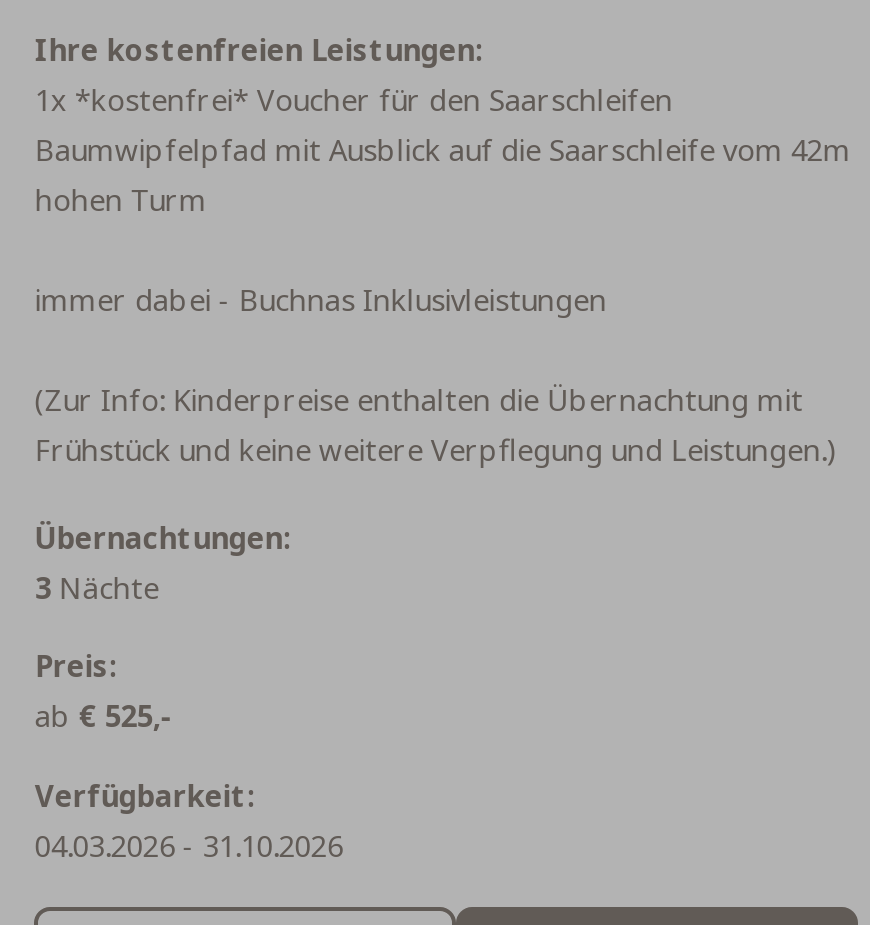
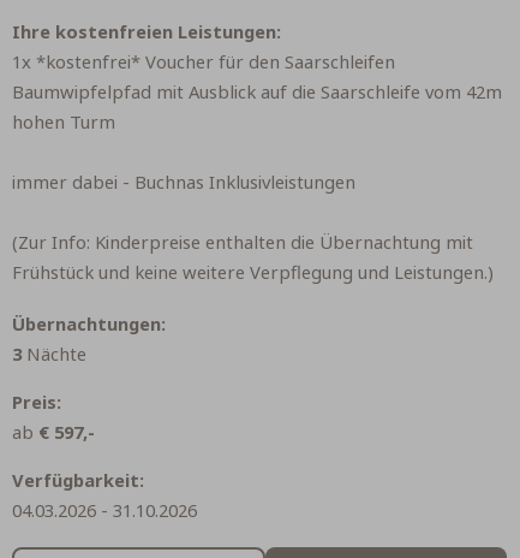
[35,695,173,735] ab € 525,- -> [12,420,95,444] ab € 597,-

